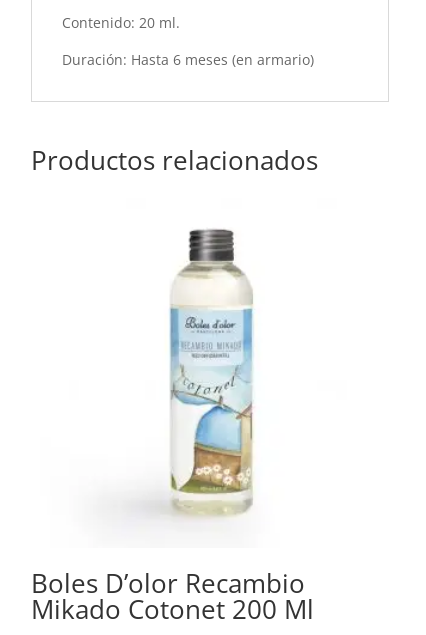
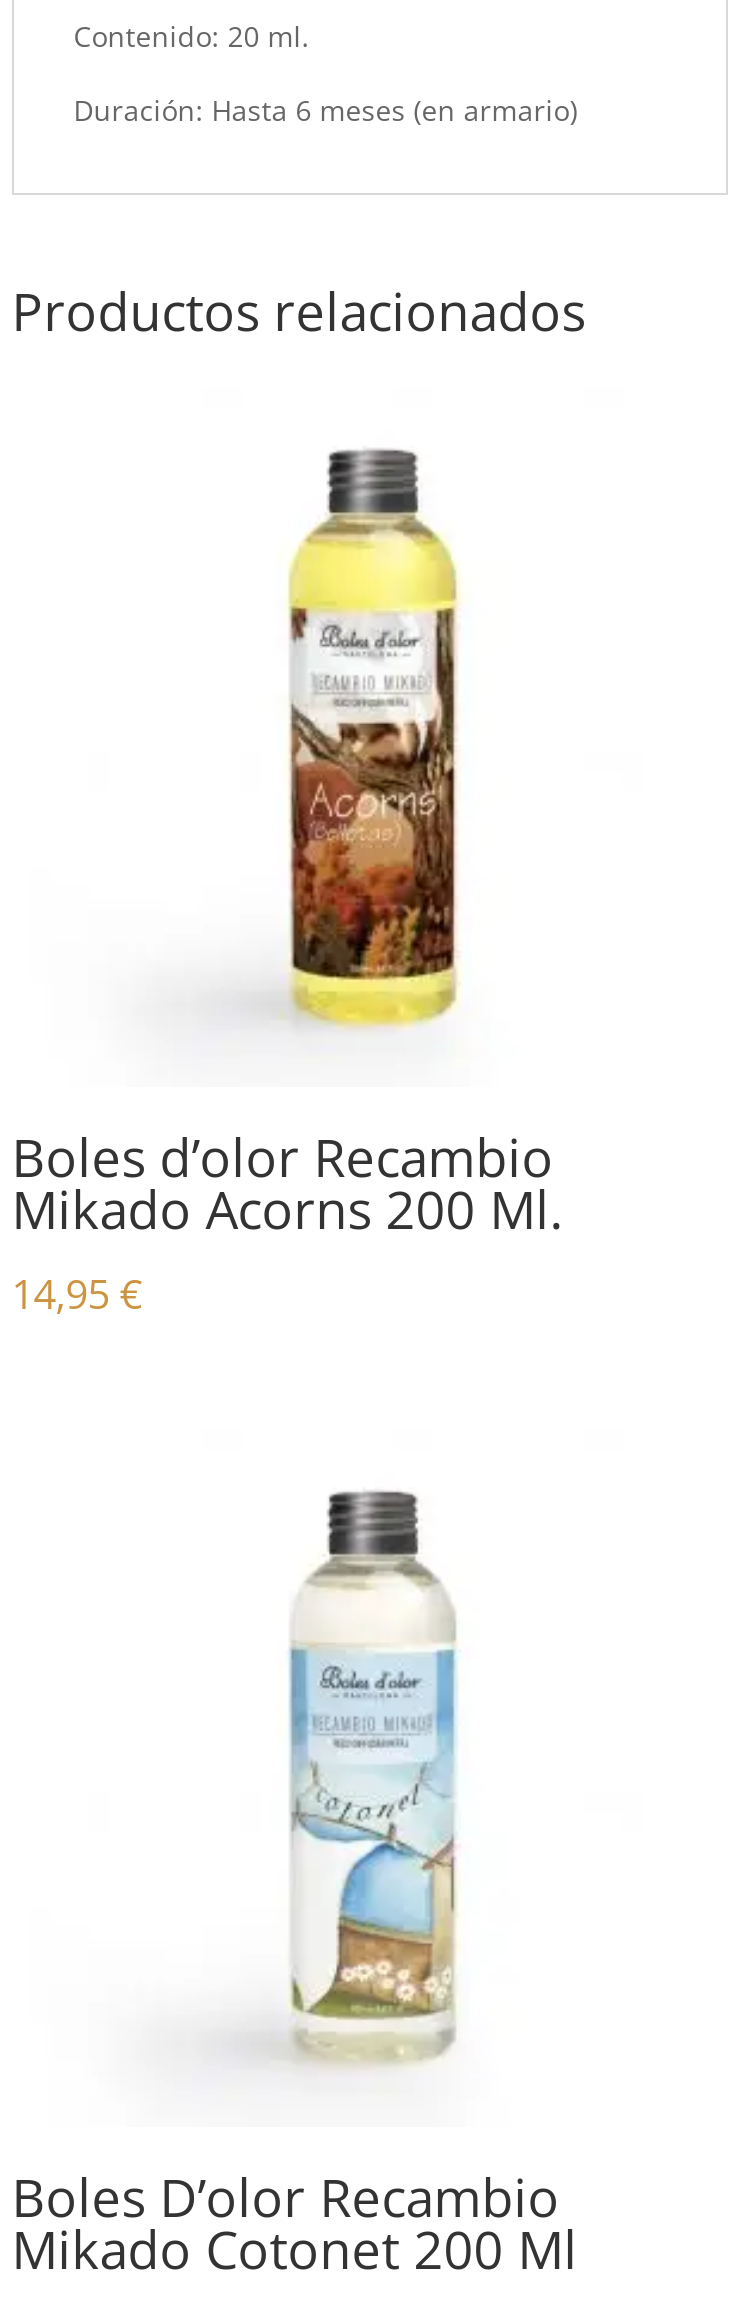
none -> [12,1121,564,1321] Boles d’olor Recambio | Mikado Acorns 200 Ml. | 14,95 €
none -> [286,521,458,1027] [image]

